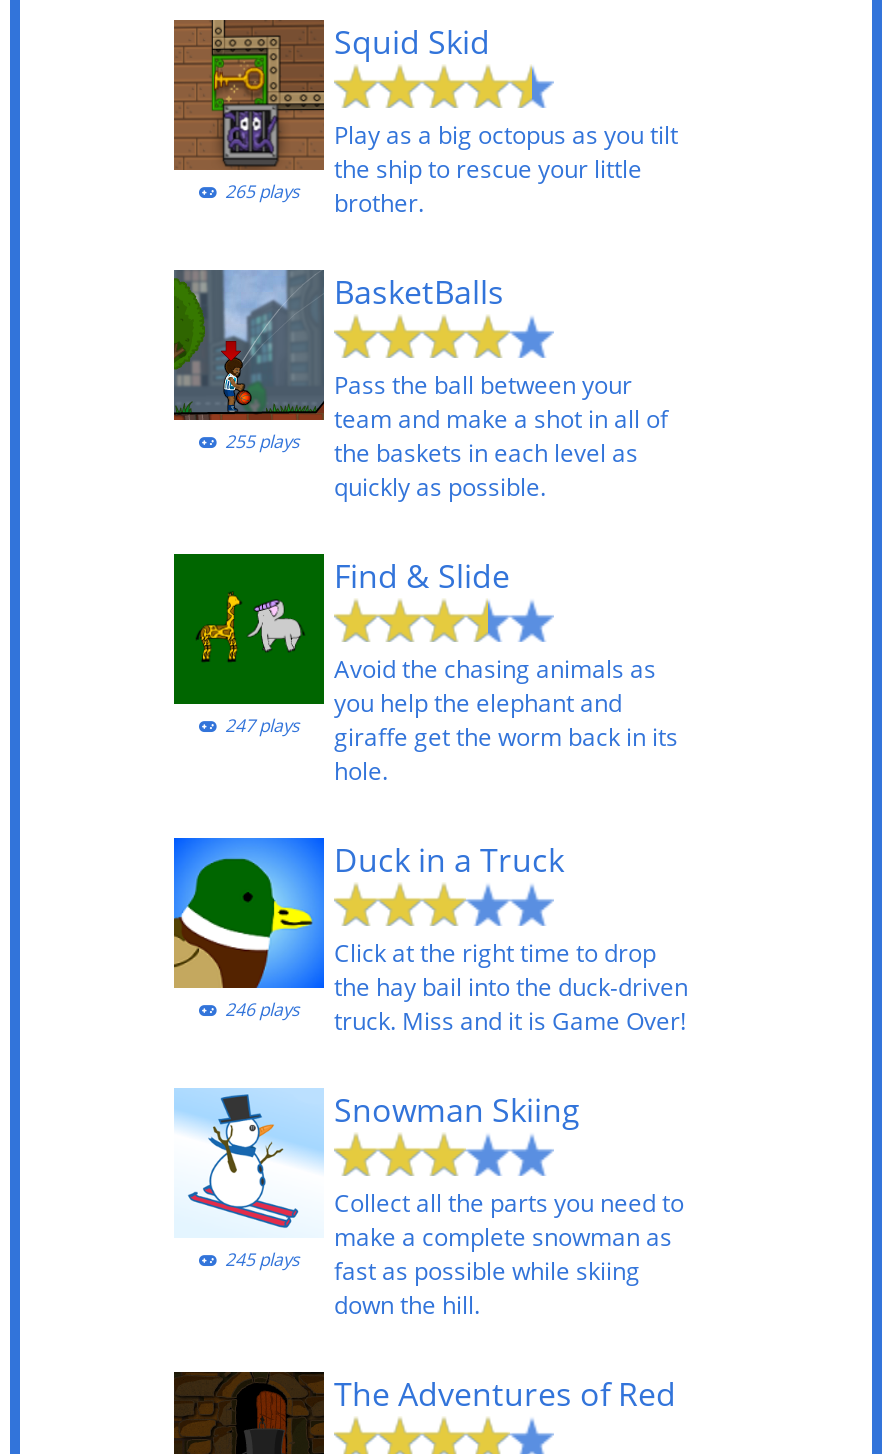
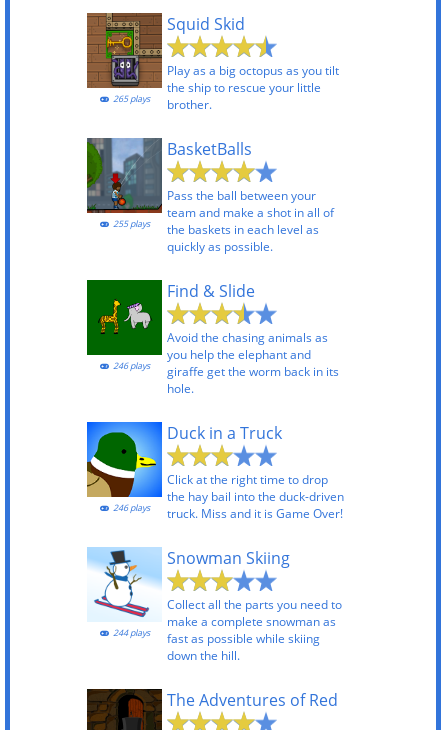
[221,714,678,754] 247 plays giraffe get the worm back in its -> [110,360,339,380] 246 plays giraffe get the worm back in its
[221,1248,640,1288] 245 plays fast as possible while skiing -> [110,627,320,647] 244 plays fast as possible while skiing

